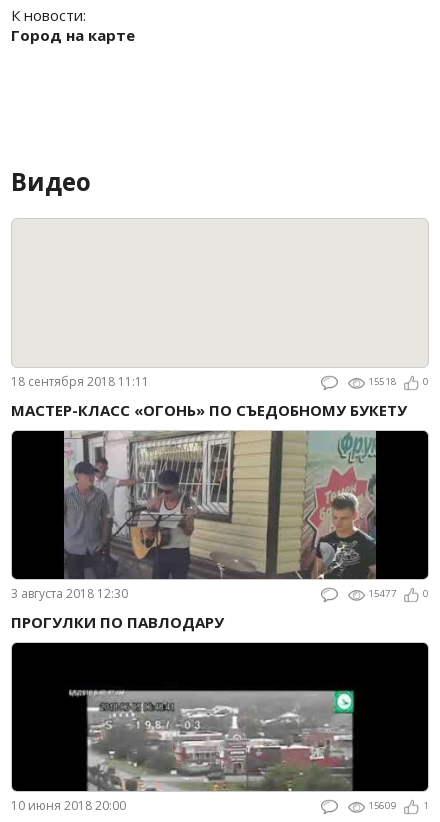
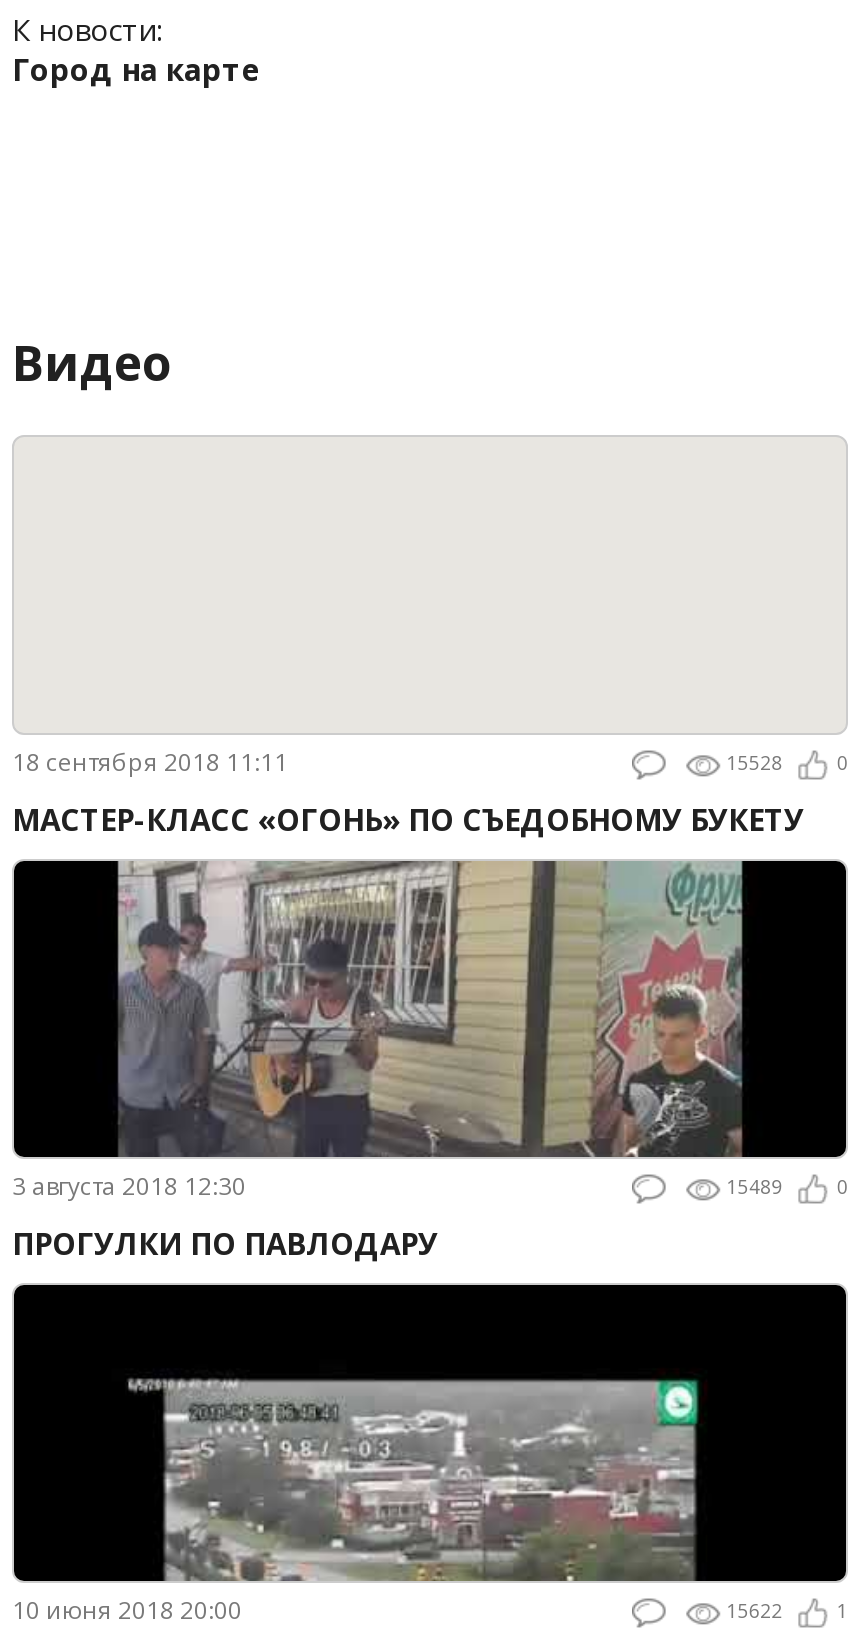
[368,375,429,389] 15518 0 -> [726,749,848,776] 15528 0
[368,587,429,601] 15477 0 -> [726,1173,848,1200] 15489 0
[368,799,429,813] 15609 1 -> [726,1597,848,1624] 15622 1

